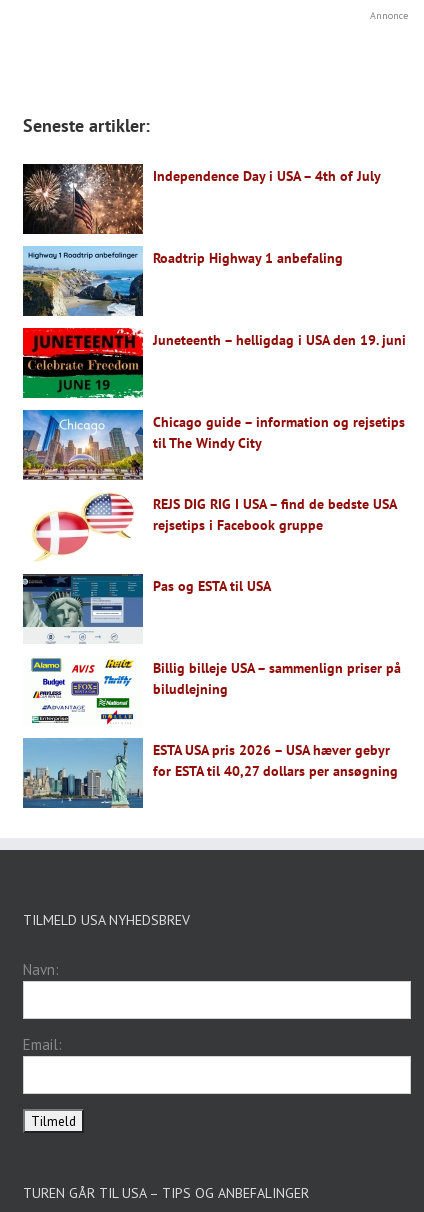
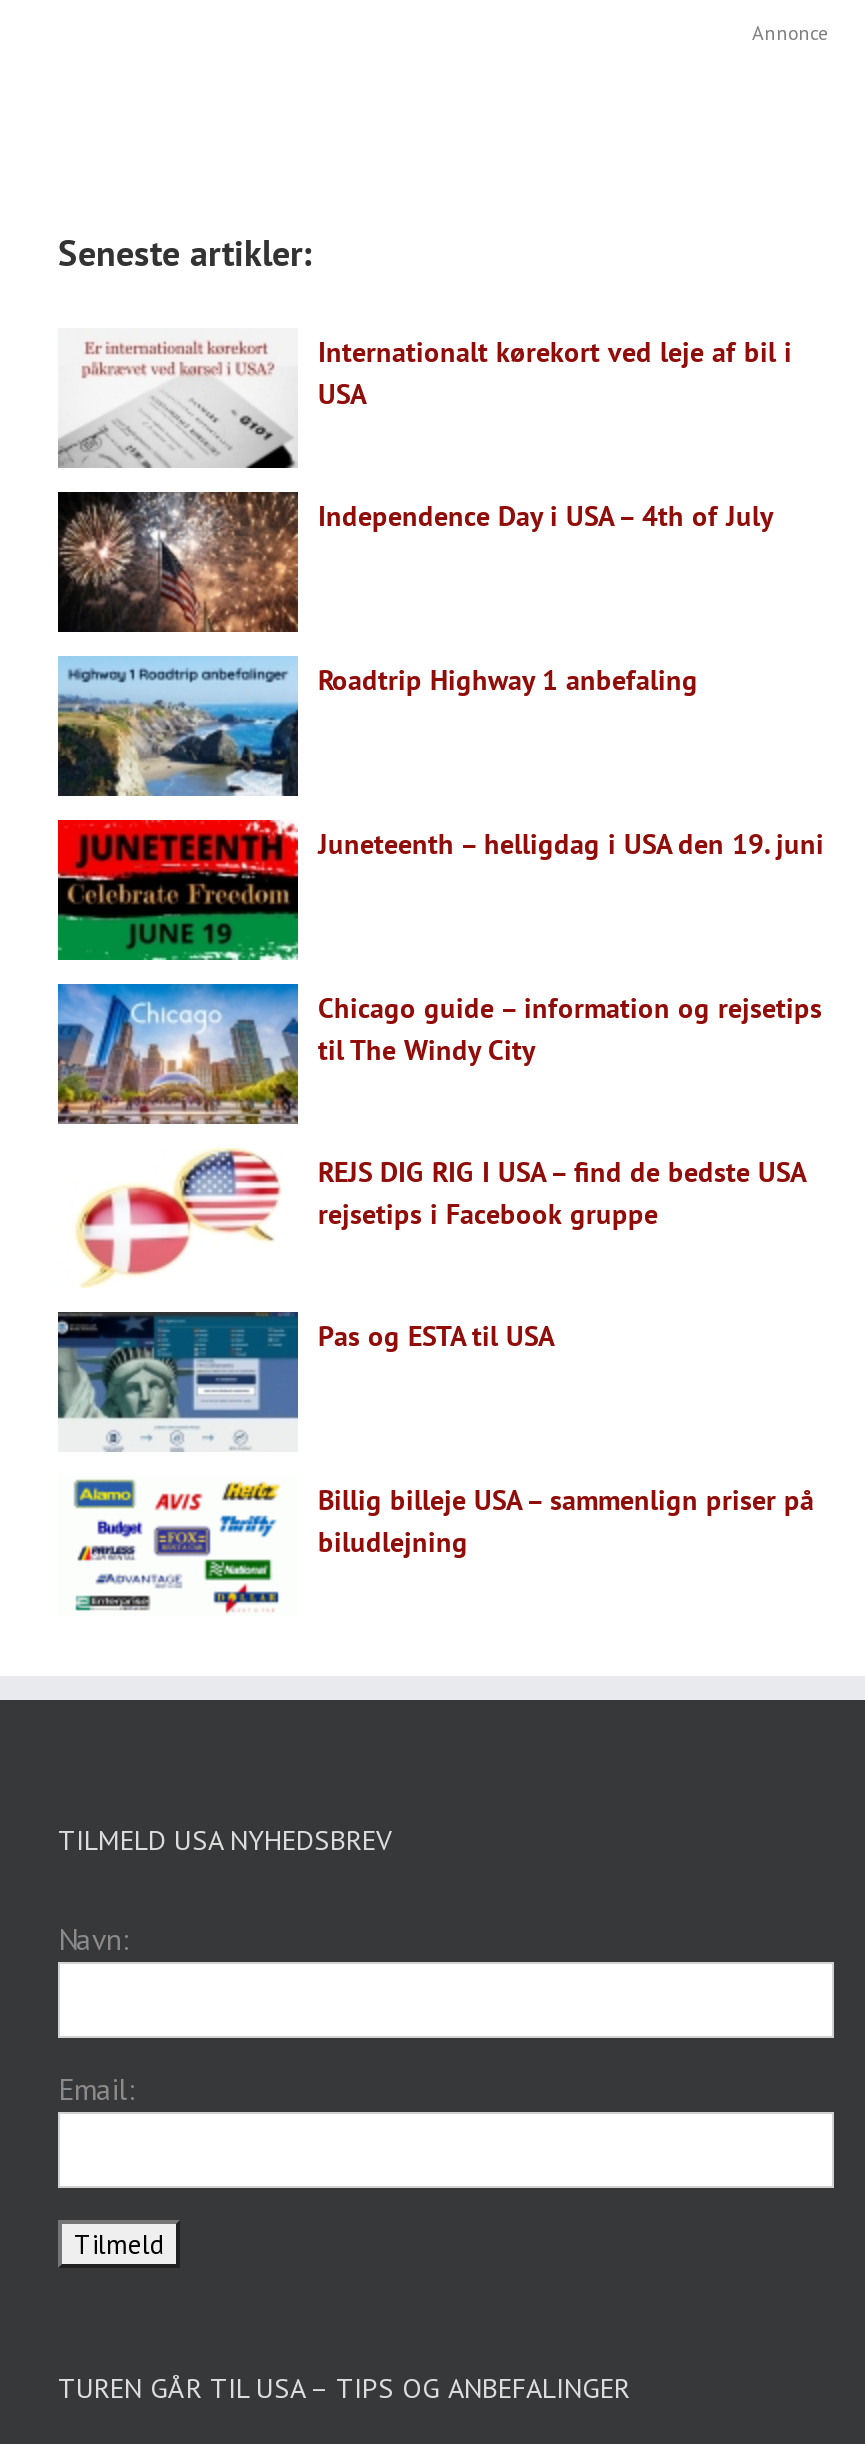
none -> [58,335,792,470] [image] | Internationalt kørekort ved leje af bil i | USA
moved [22,161,406,697] -> [56,488,824,1561]: [image] | Independence Day i USA – 4th of July | Roadtrip Highway 1 anbefaling | ... | Billig billeje USA – sammenlign priser på | biludlejning
[22,737,398,809] [image] | ESTA USA pris 2026 – USA hæver gebyr | for ESTA til 40,27 dollars per ansøgning -> none

